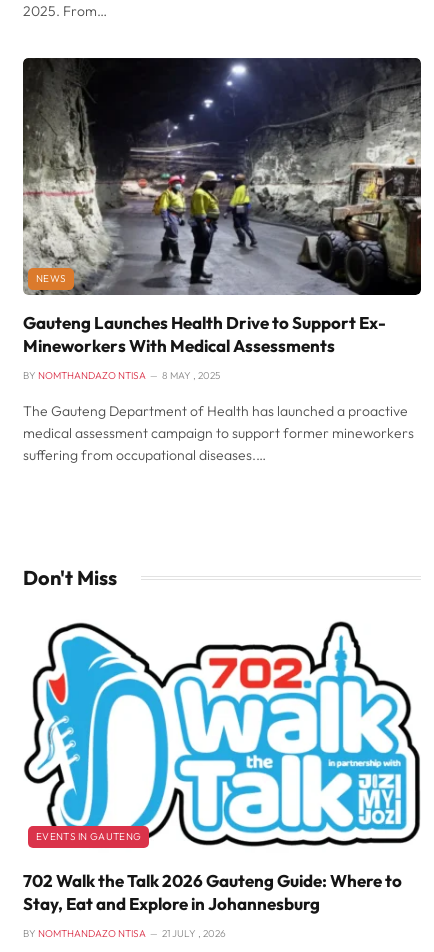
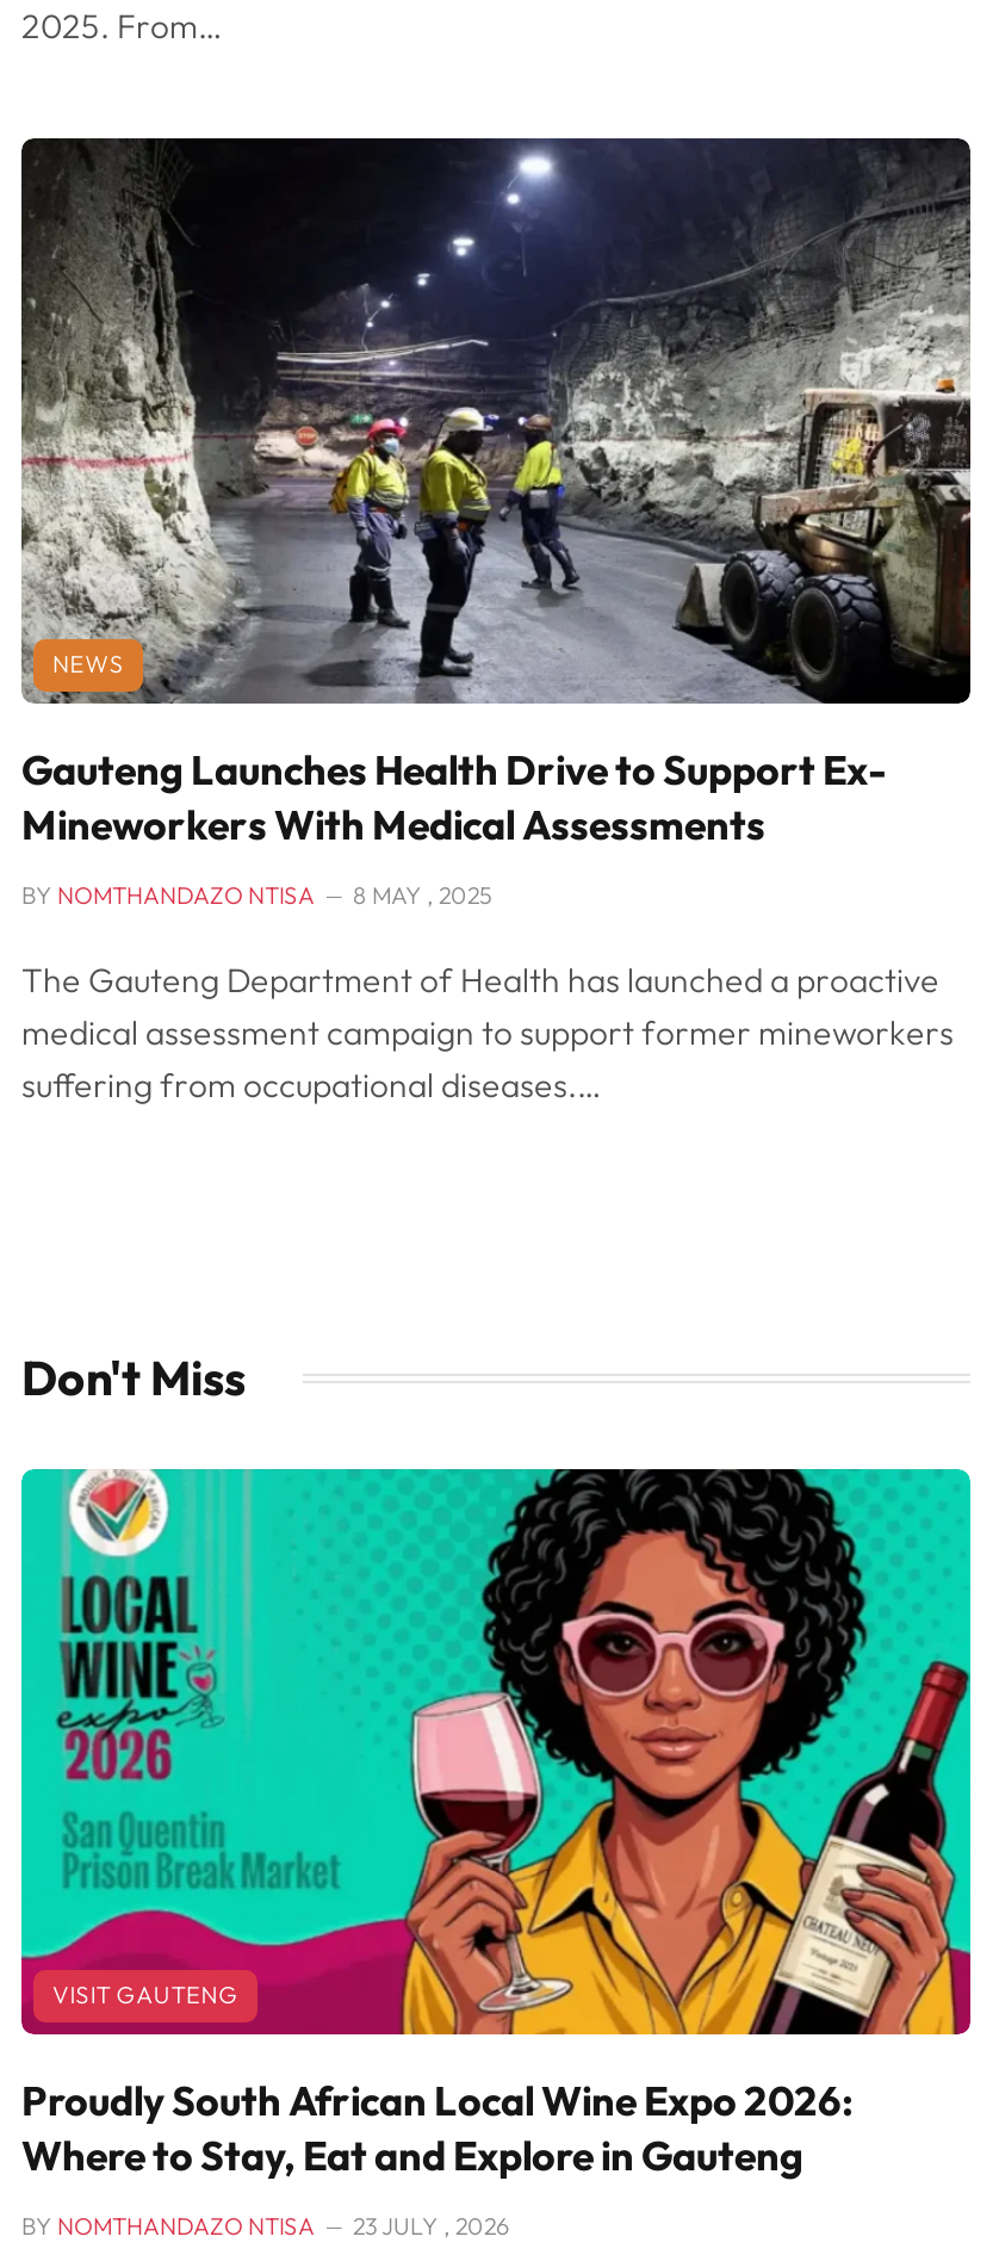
[23,616,421,853] [image] | EVENTS IN GAUTENG -> [19,1467,973,2037] [image] | VISIT GAUTENG
[23,870,402,914] 702 Walk the Talk 2026 Gauteng Guide: Where to | Stay, Eat and Explore in Johannesburg -> [21,2074,854,2179] Proudly South African Local Wine Expo 2026: | Where to Stay, Eat and Explore in Gauteng
[23,927,226,940] BY NOMTHANDAZO NTISA 21 JULY , 2026 -> [21,2210,510,2241] BY NOMTHANDAZO NTISA 23 JULY , 2026

